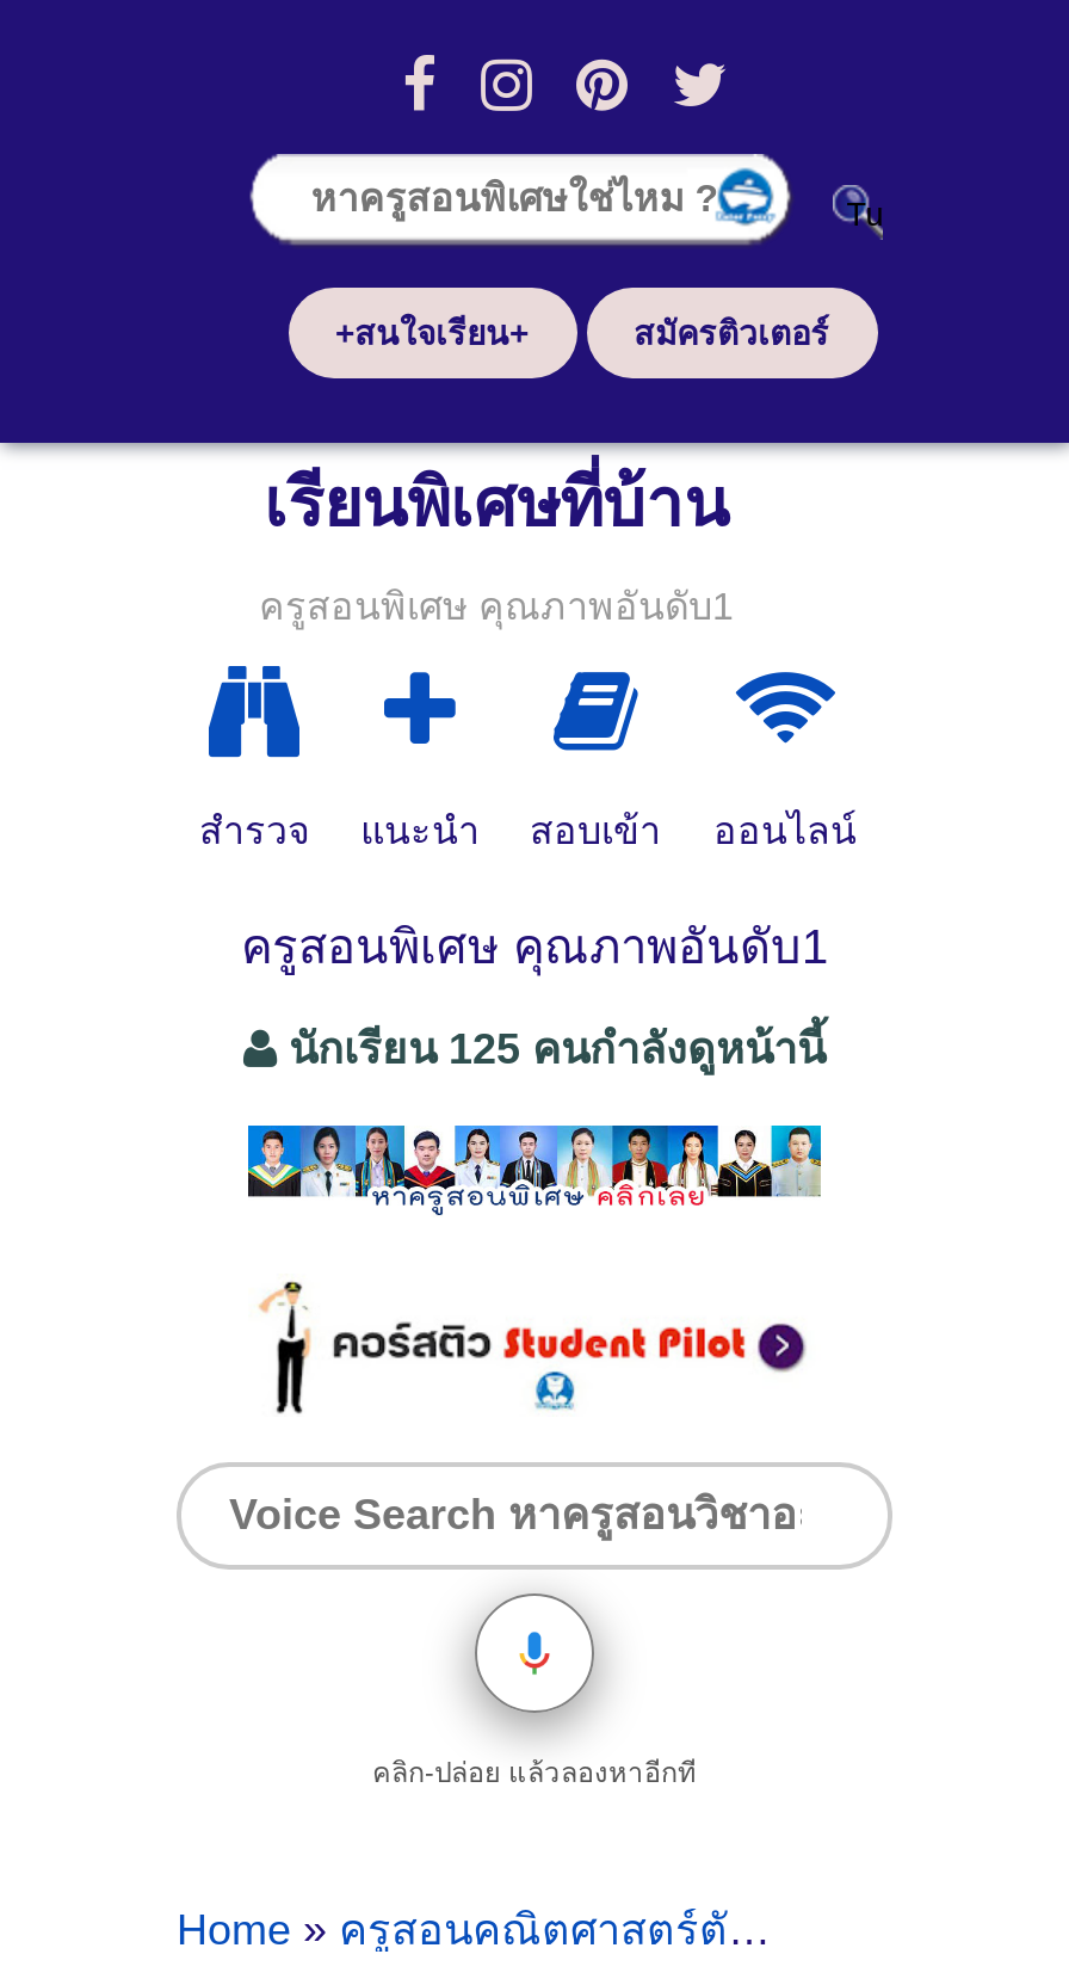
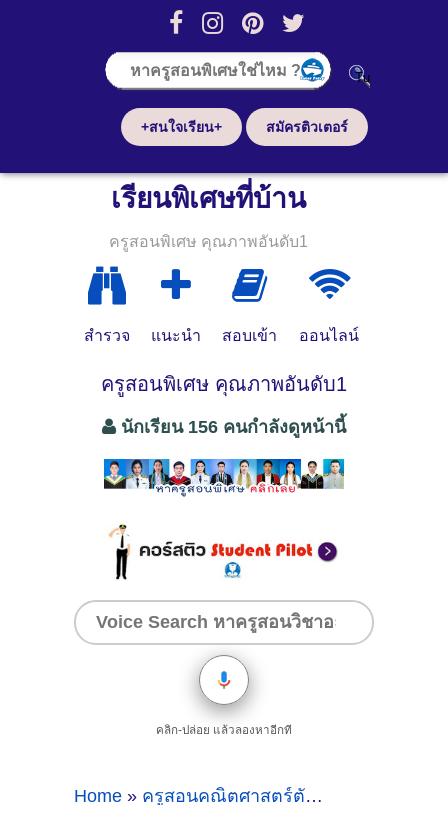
[277,1025,826,1073] นักเรียน 125 คนกำลังดูหน้านี้ -> [116,417,346,437] นักเรียน 156 คนกำลังดูหน้านี้

